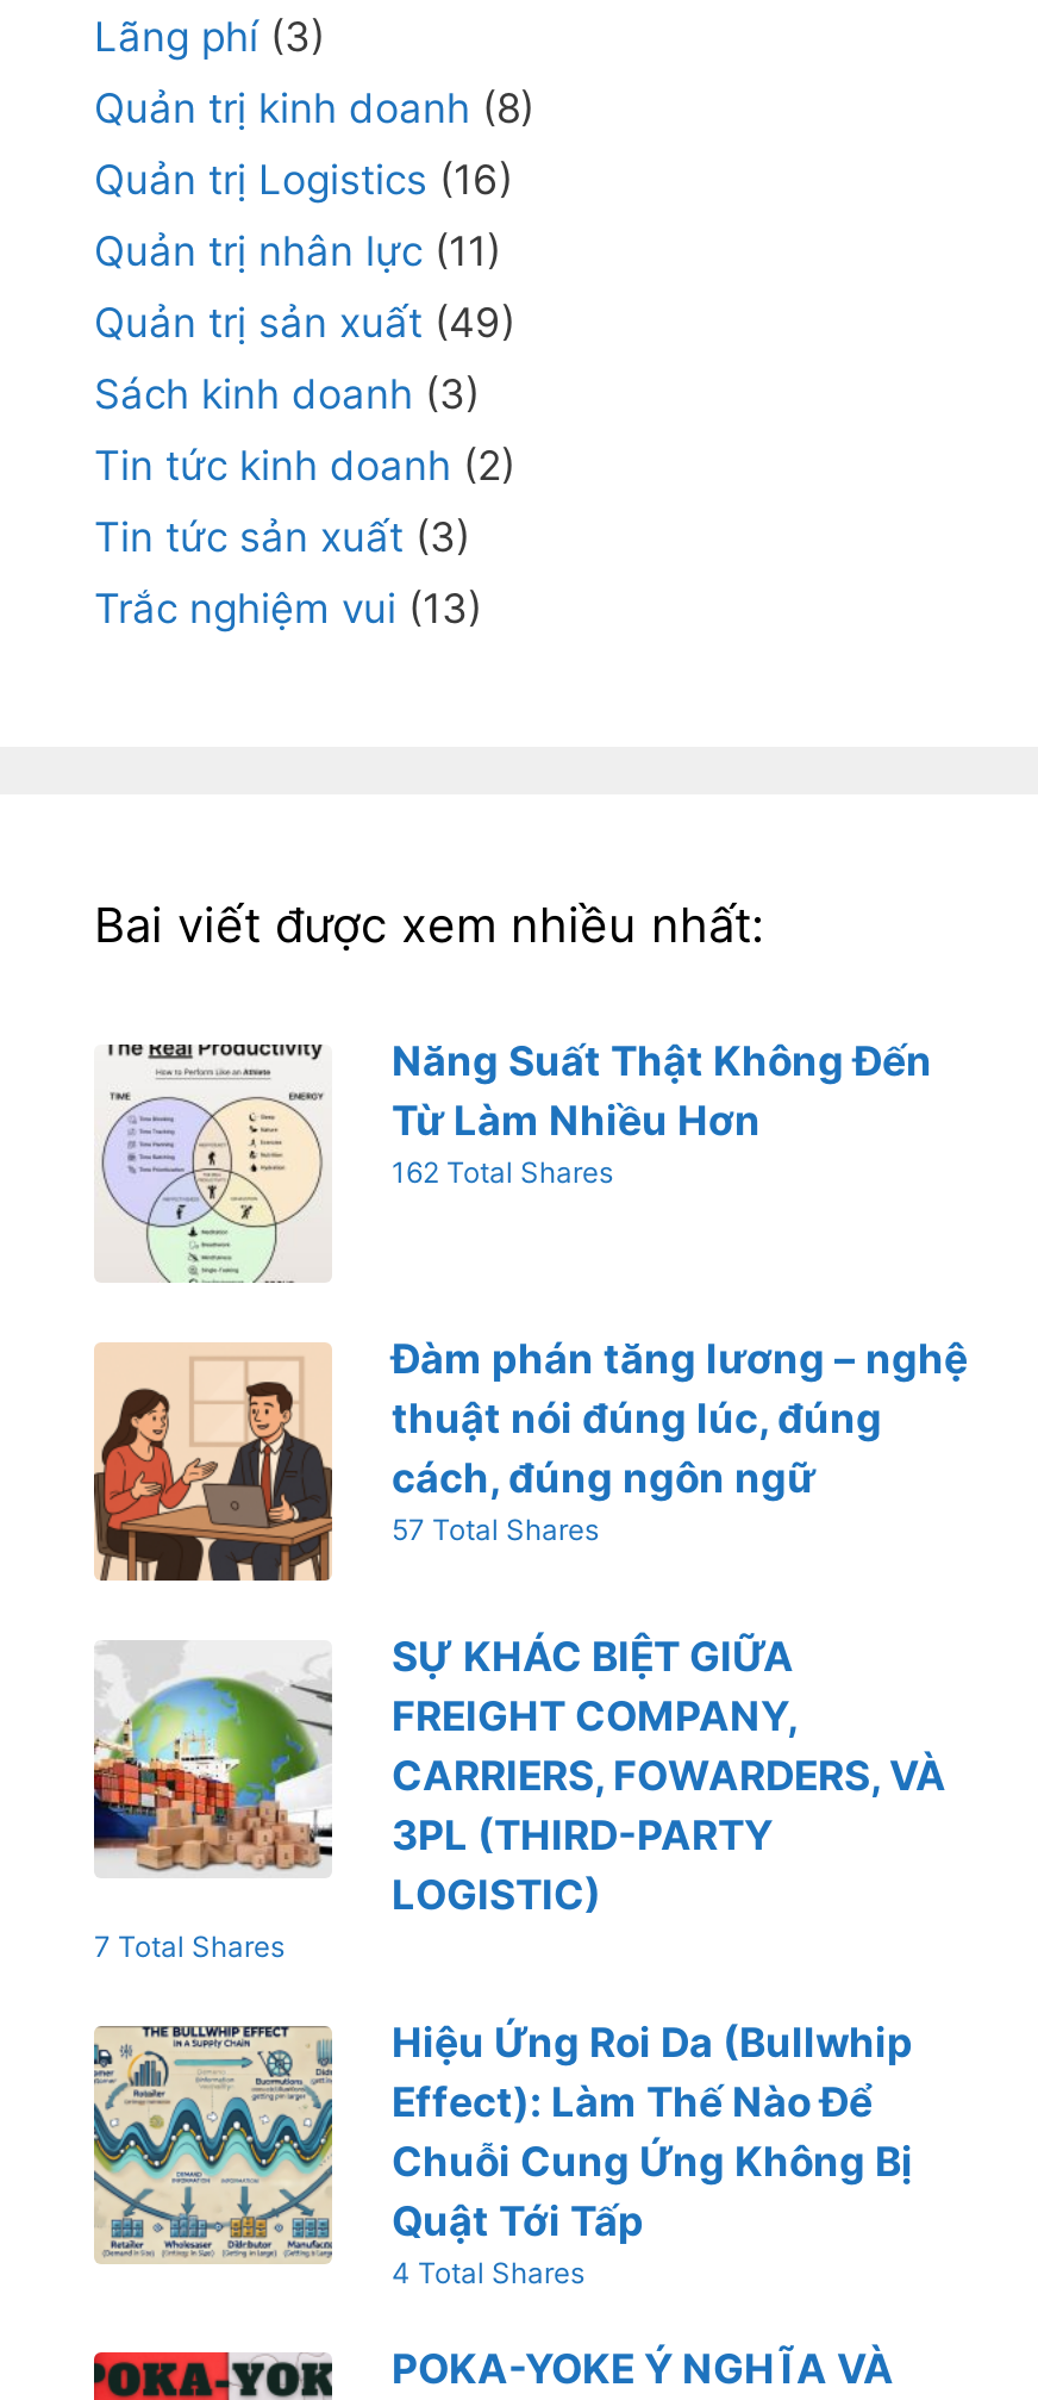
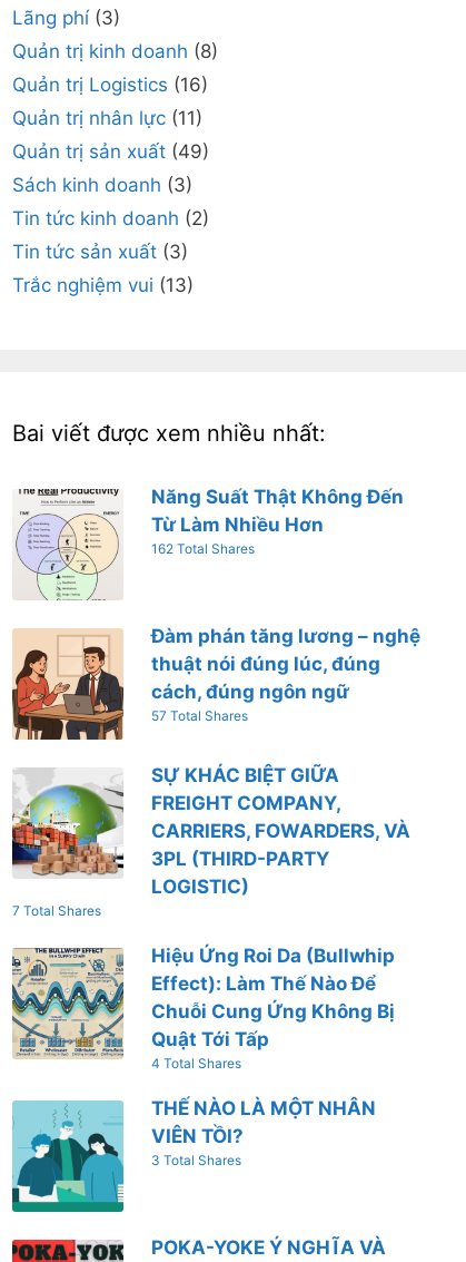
none -> [11,1097,376,1213] [image] | THẾ NÀO LÀ MỘT NHÂN | VIÊN TỒI? | 3 Total Shares

